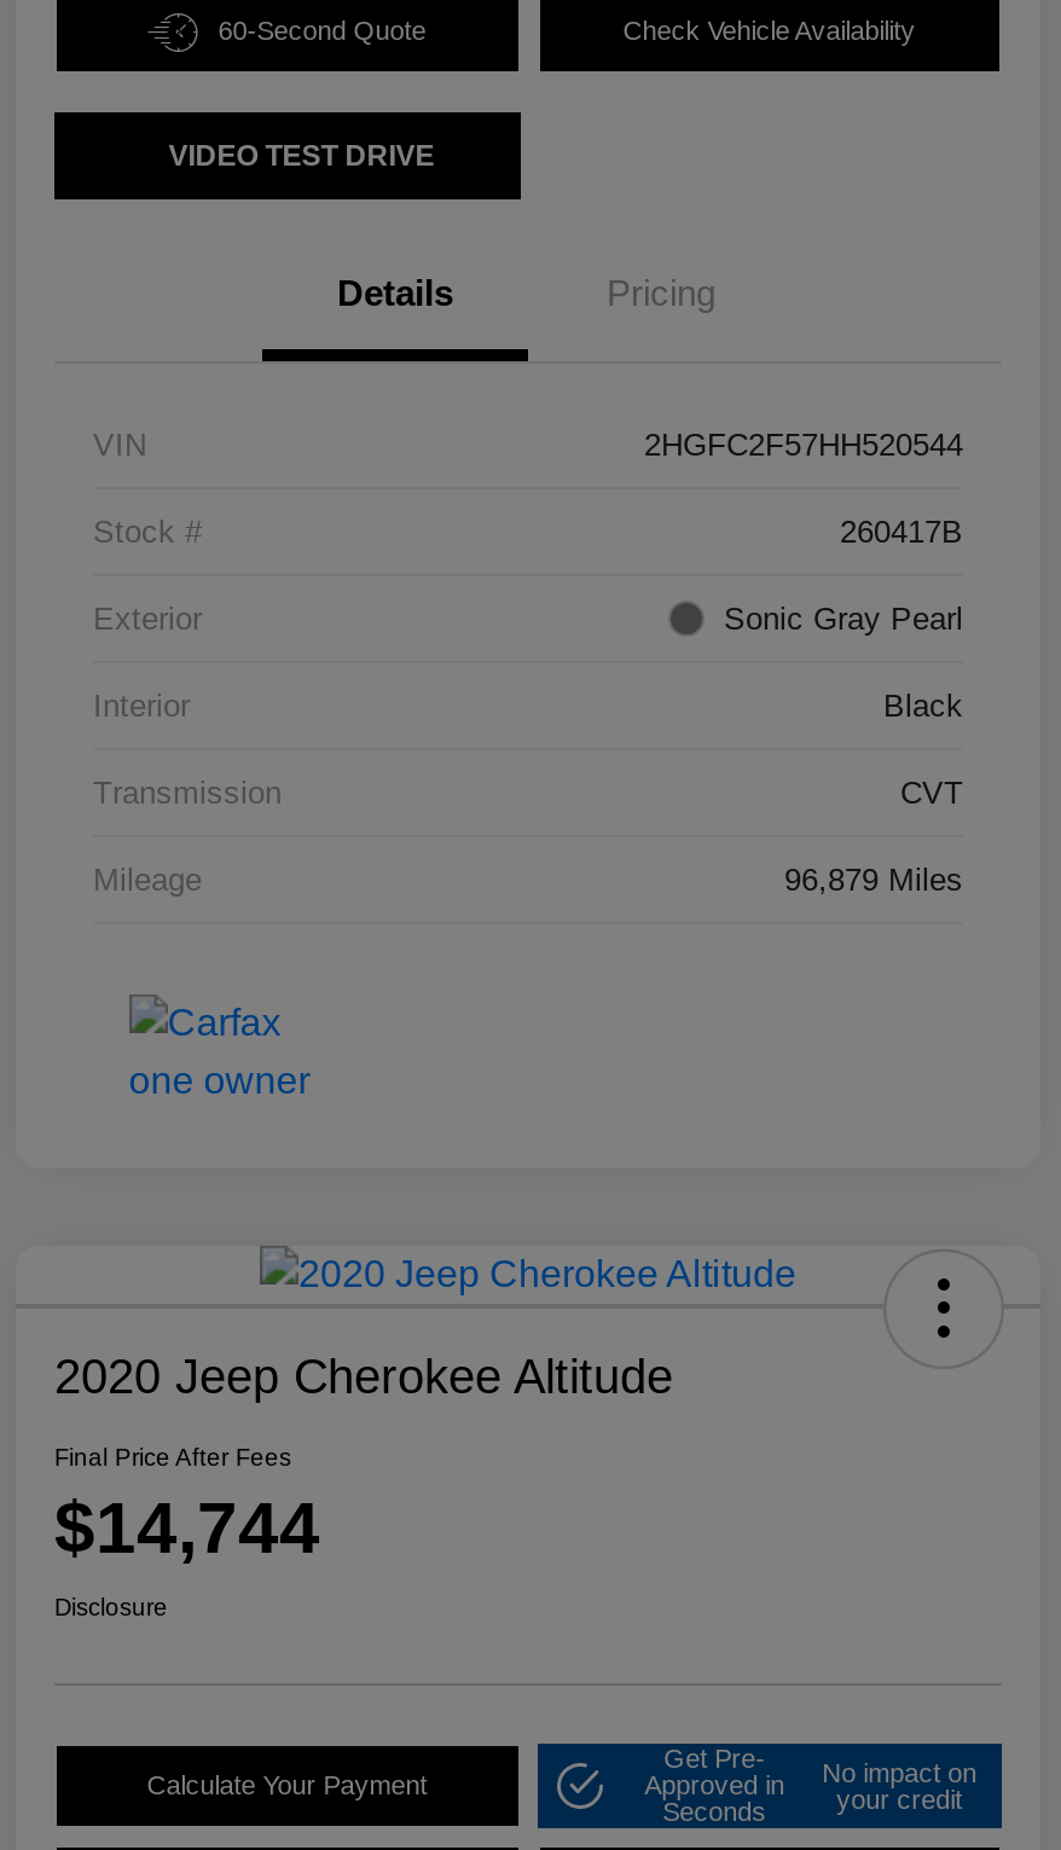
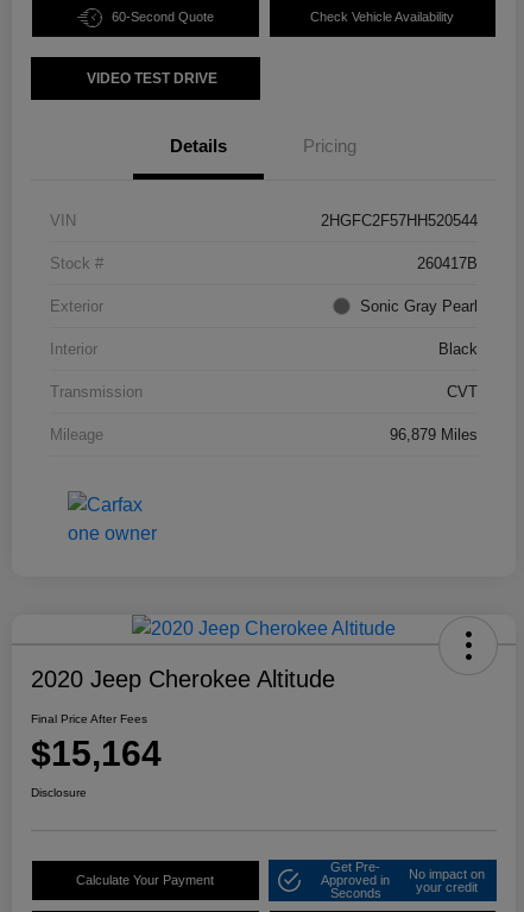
[54,1488,320,1568] $14,744 -> [31,734,162,773] $15,164

